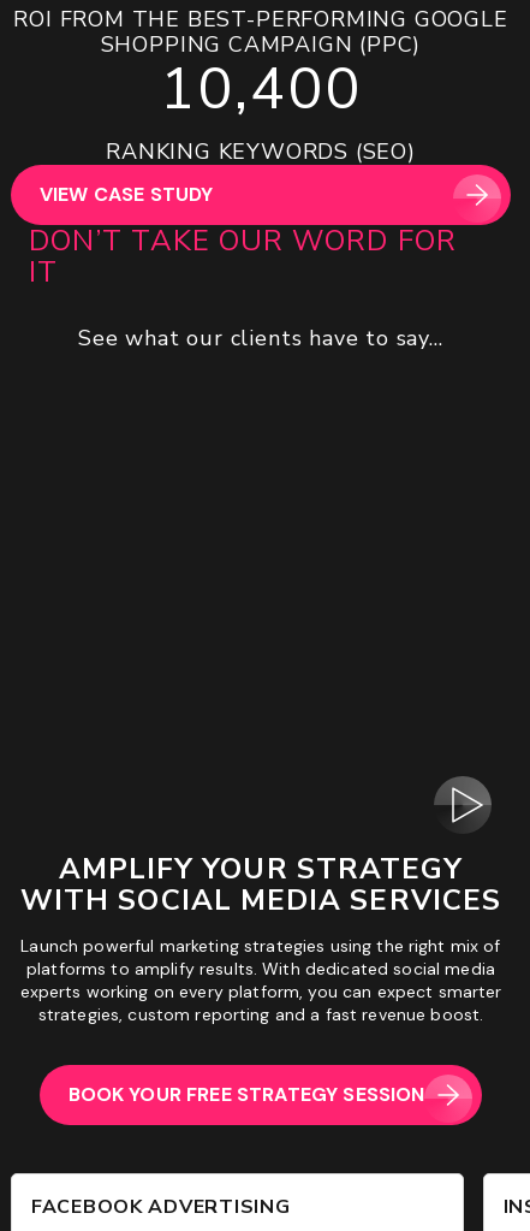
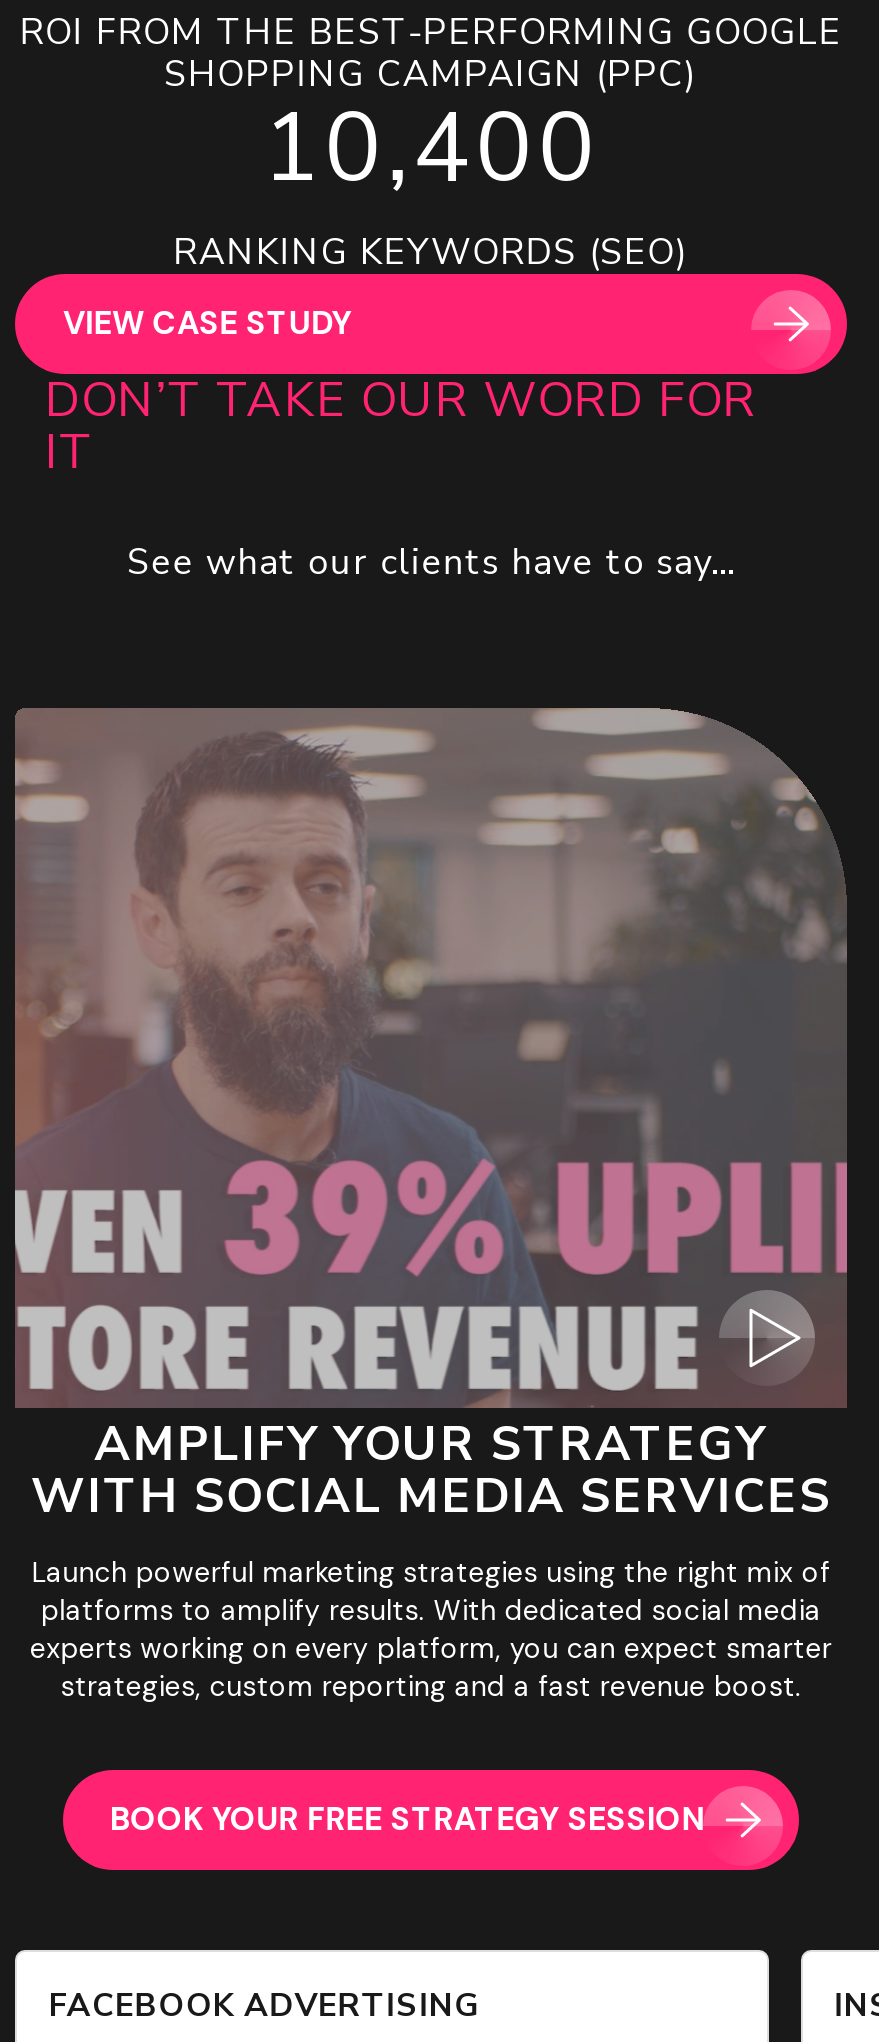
none -> [13,706,849,1408] [image]

